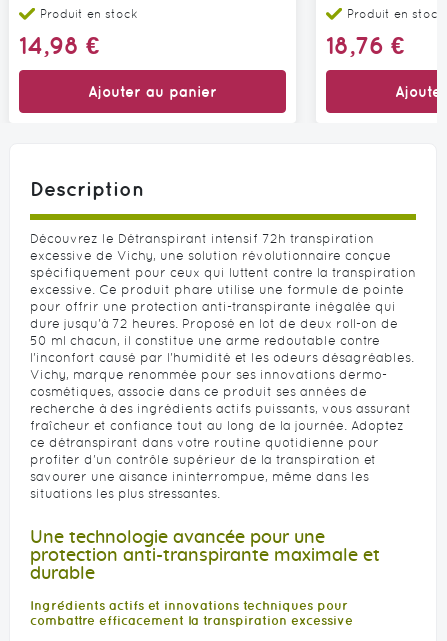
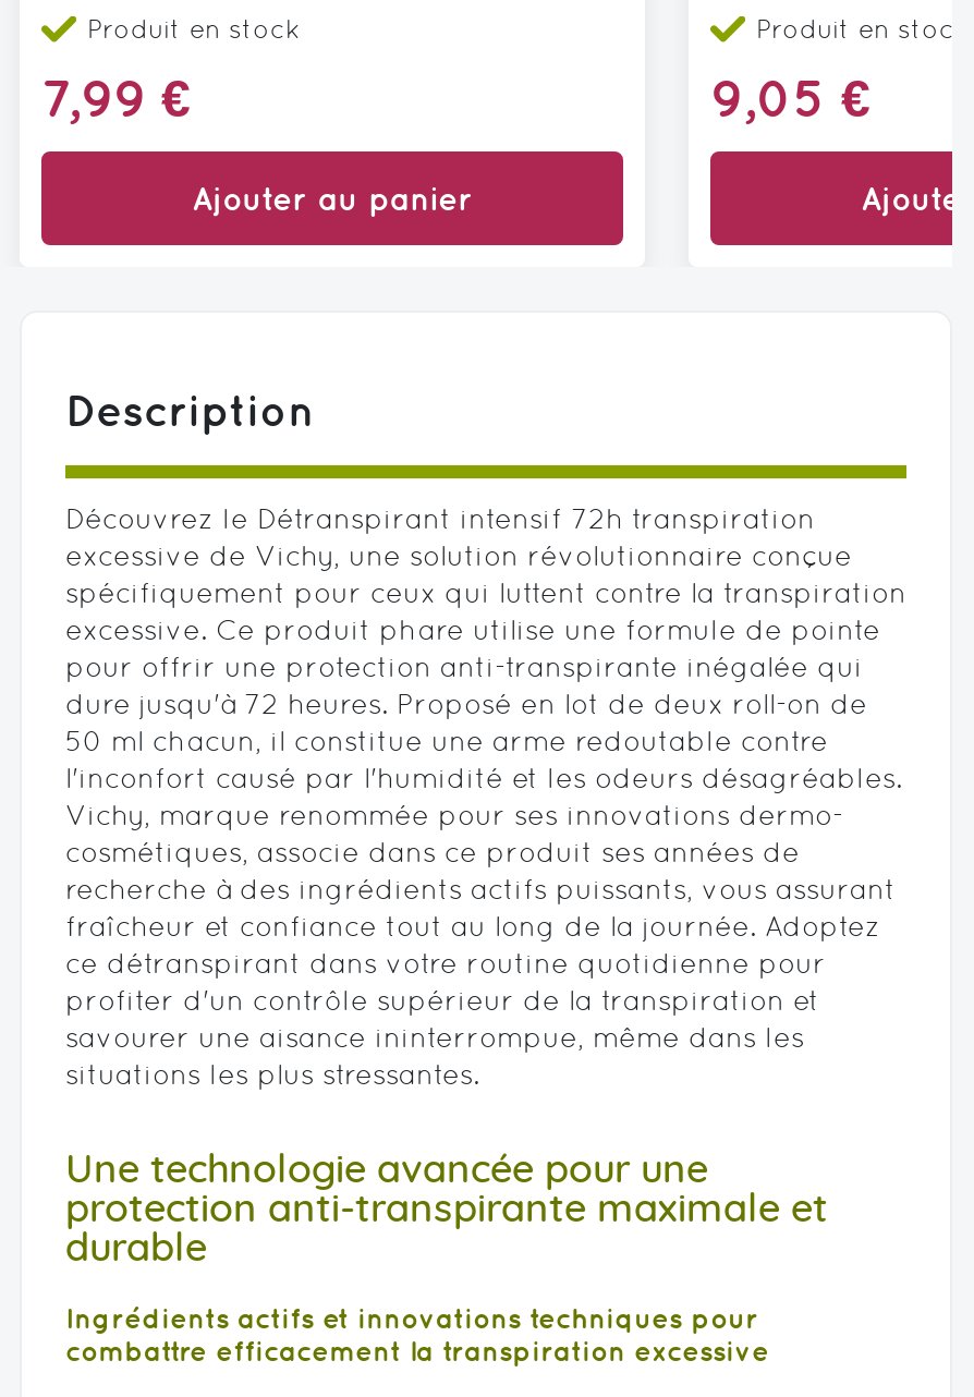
[19,31,99,59] 14,98 € -> [41,66,190,127] 7,99 €
[326,31,404,59] 18,76 € -> [710,66,869,127] 9,05 €

